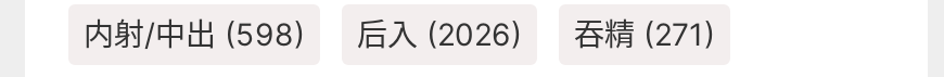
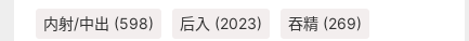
[357,14,522,51] 后入(2026) -> [180,14,262,32] 后入(2023)
[574,14,715,51] 吞精(271) -> [288,14,362,32] 吞精(269)

